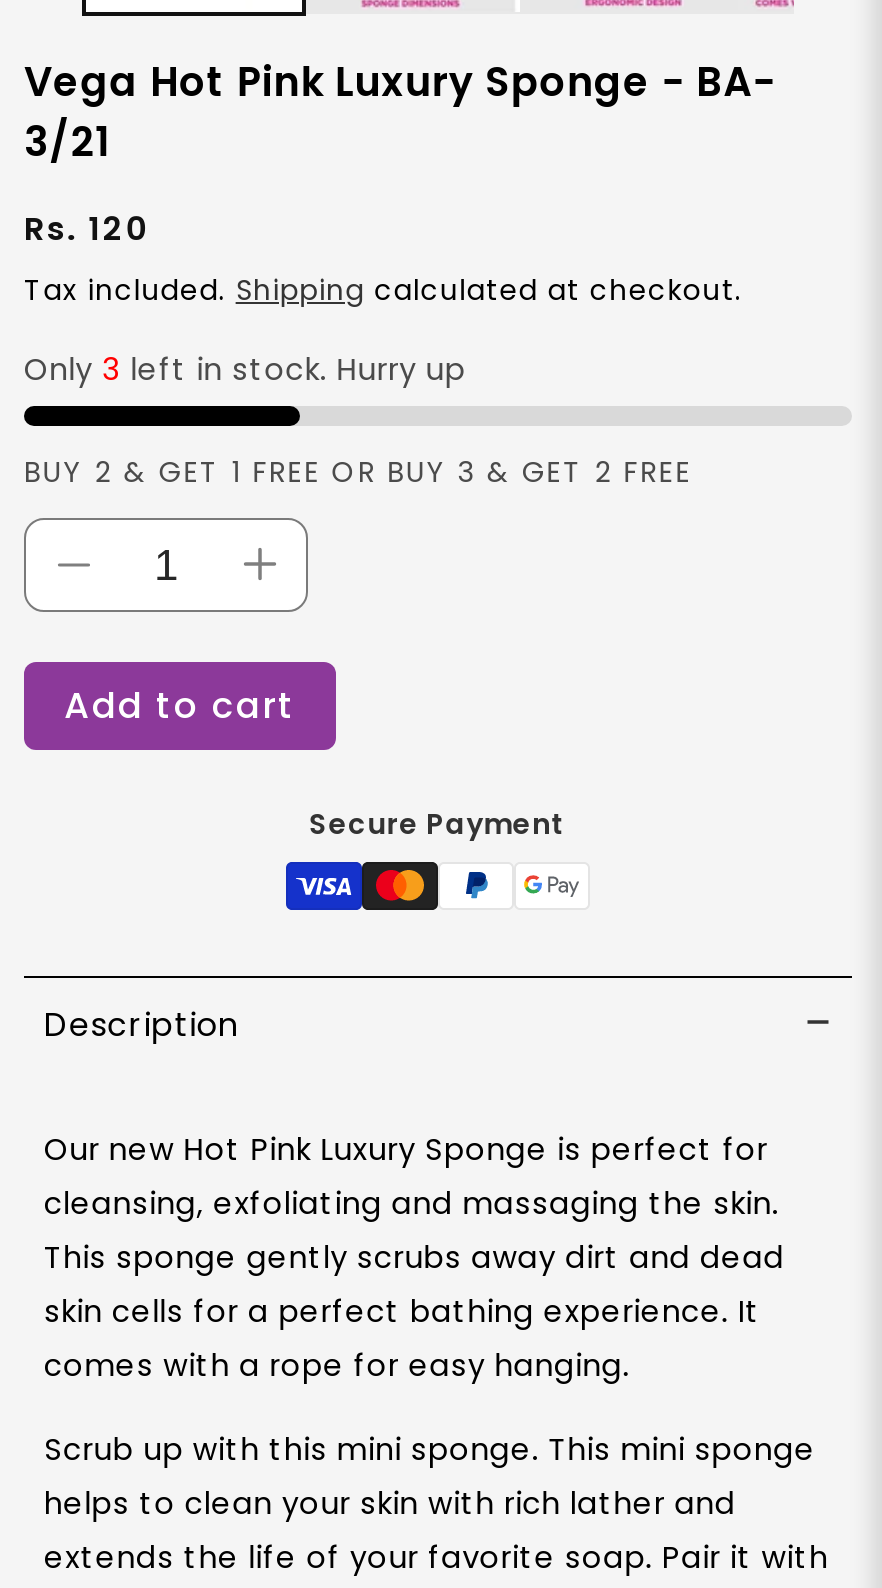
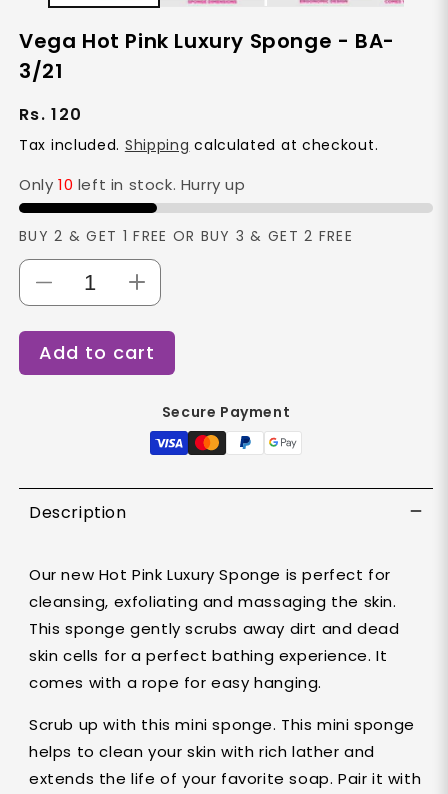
[24,348,466,390] Only 3 left in stock. Hurry up -> [19,174,246,195] Only 10 left in stock. Hurry up

